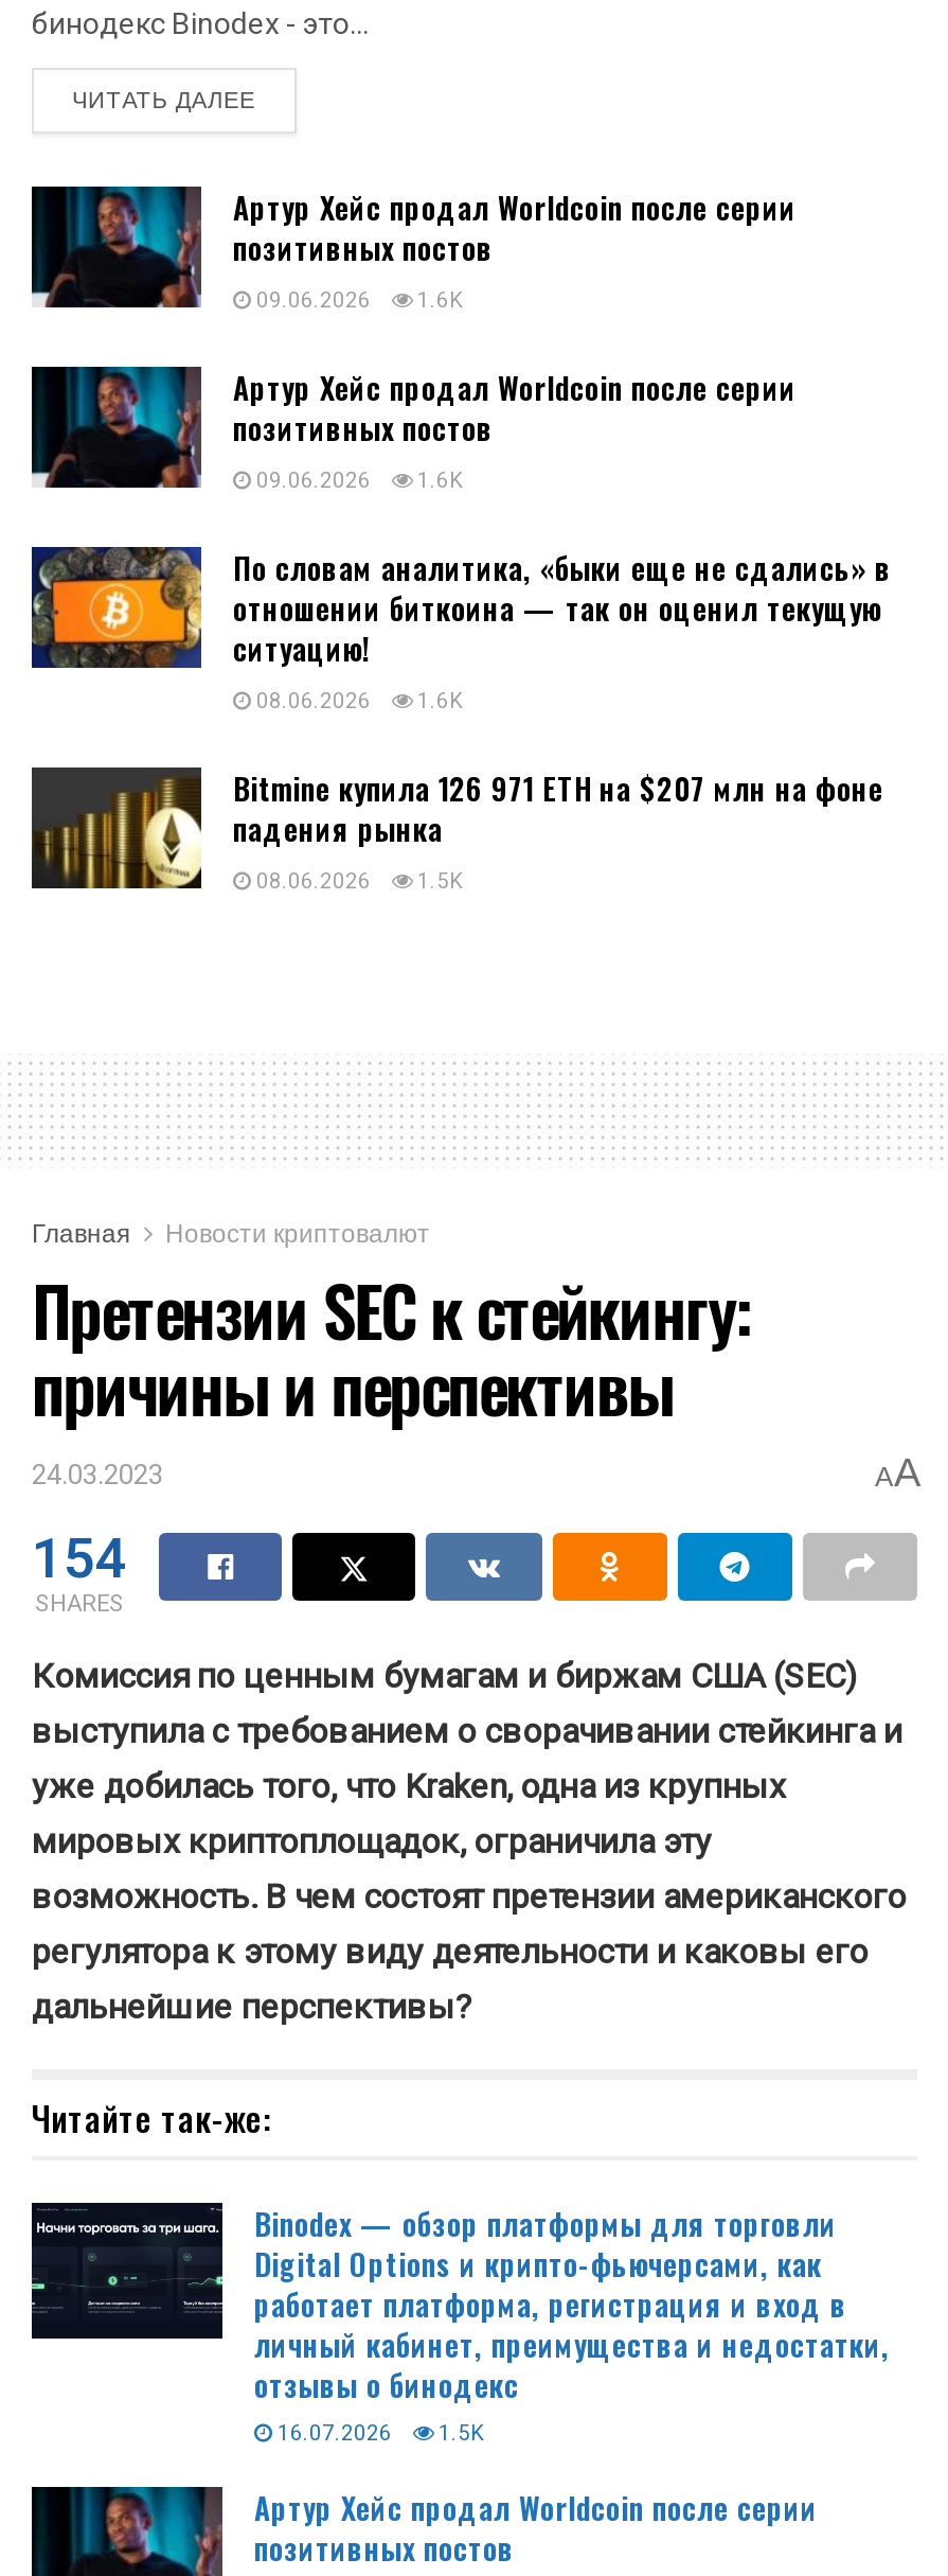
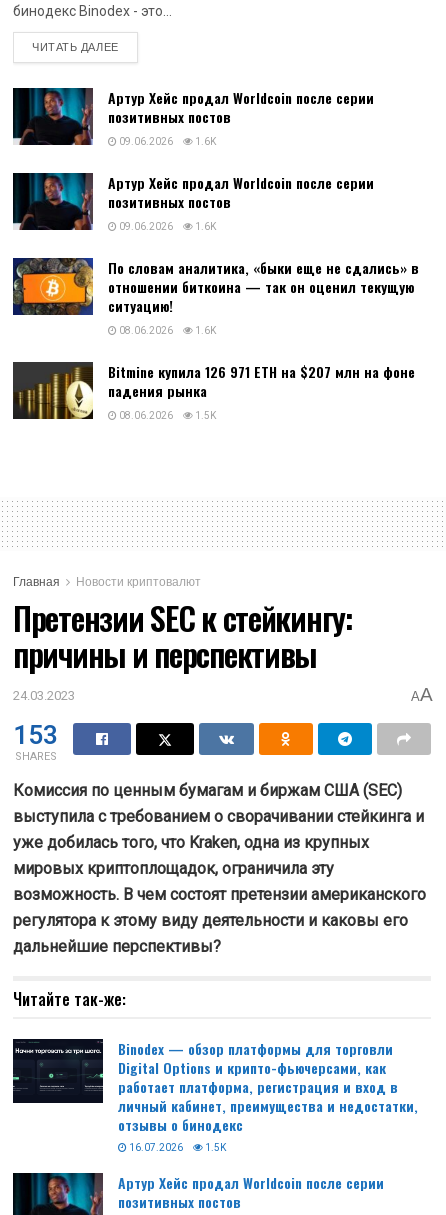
[32,1519,127,1600] 154 -> [13,717,58,755] 153

